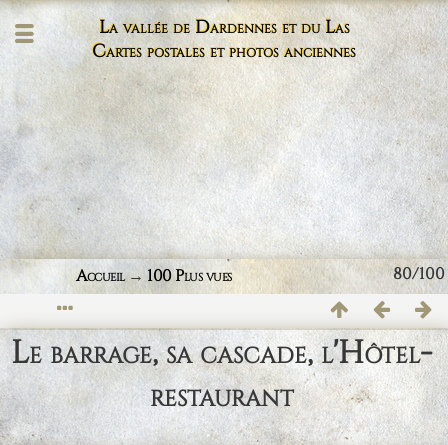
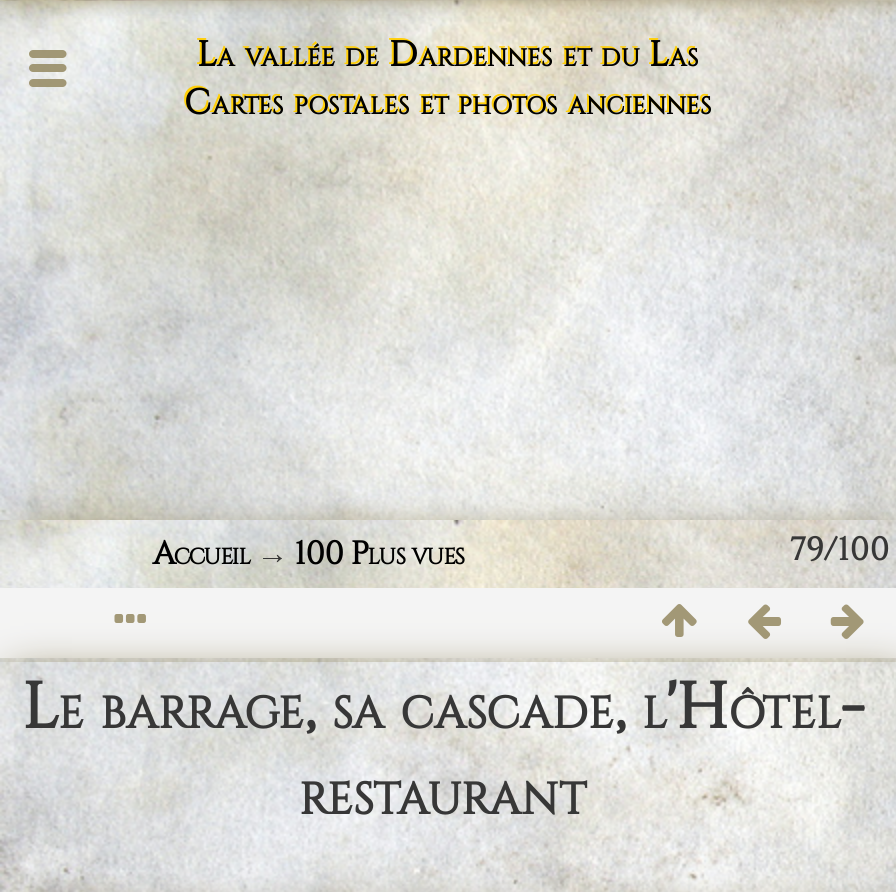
[393,263,445,285] 80/100 -> [790,528,890,572] 79/100

